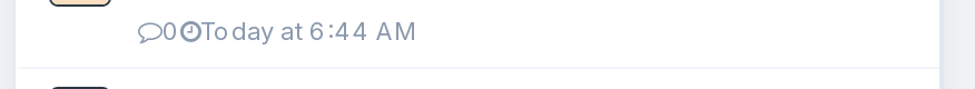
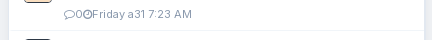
[162,16,416,47] 0 Today at 6:44 AM -> [75,7,192,21] 0 Friday a31 7:23 AM

